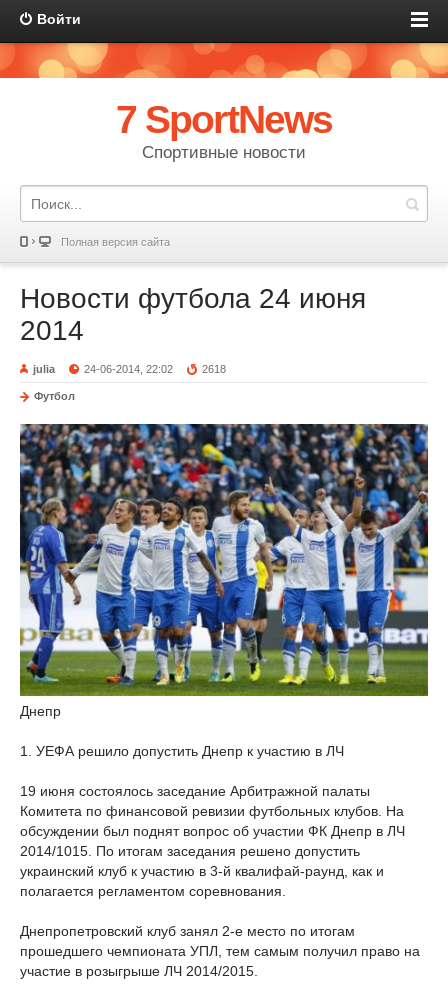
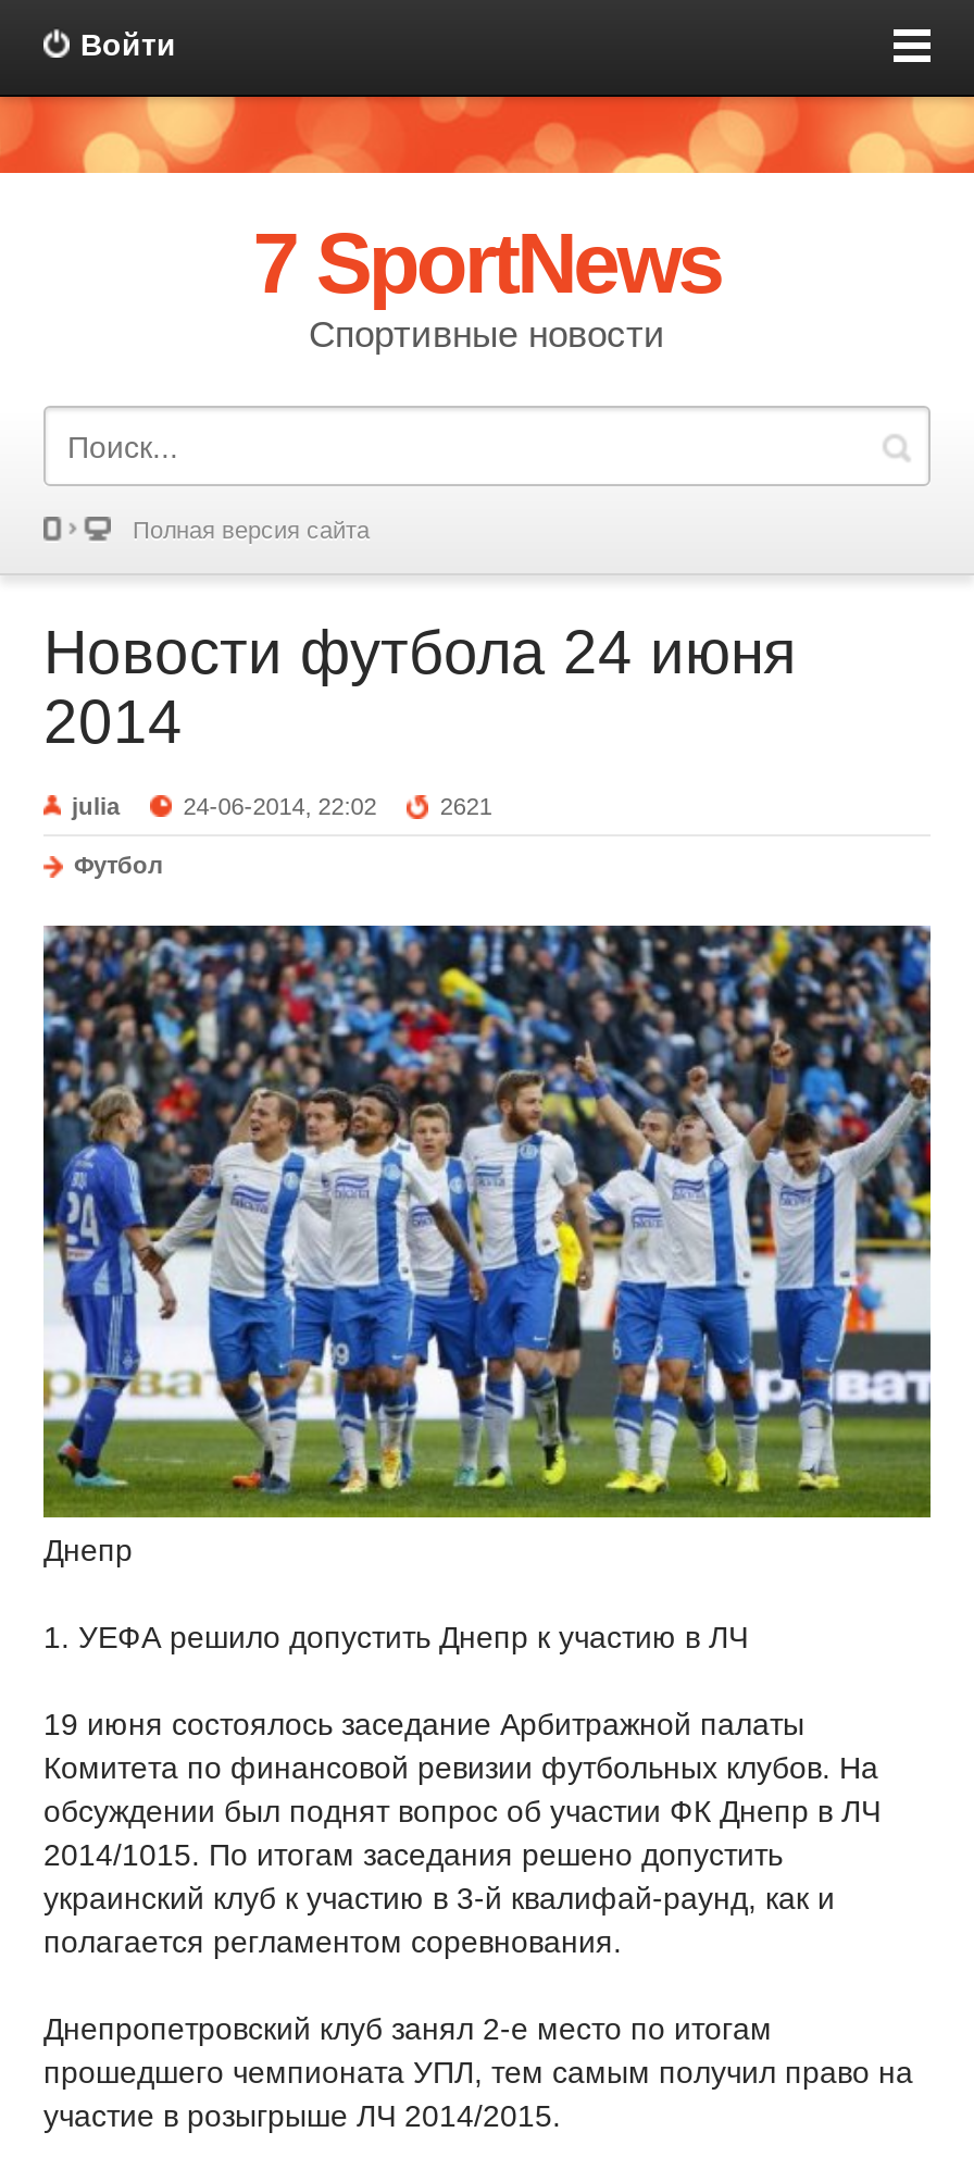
[202,363,226,375] 2618 -> [440,793,492,819] 2621

